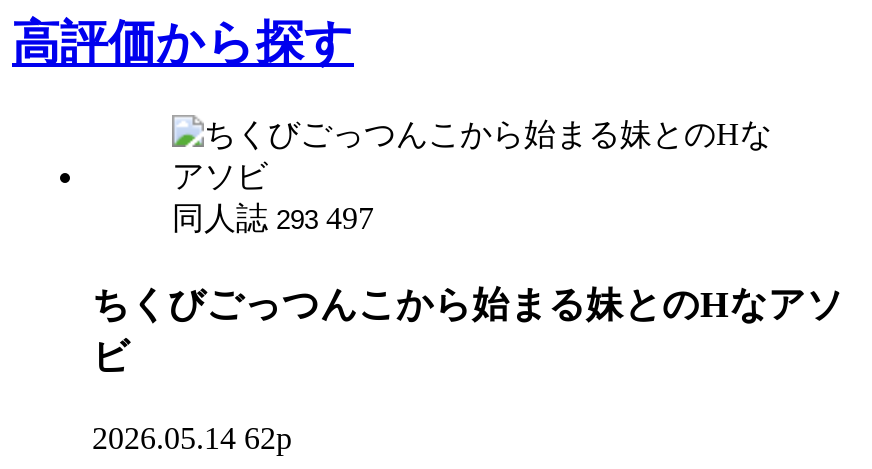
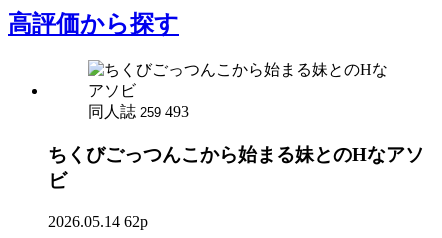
[172,201,374,235] 同人誌 293 497 -> [88,103,189,120] 同人誌 259 493

